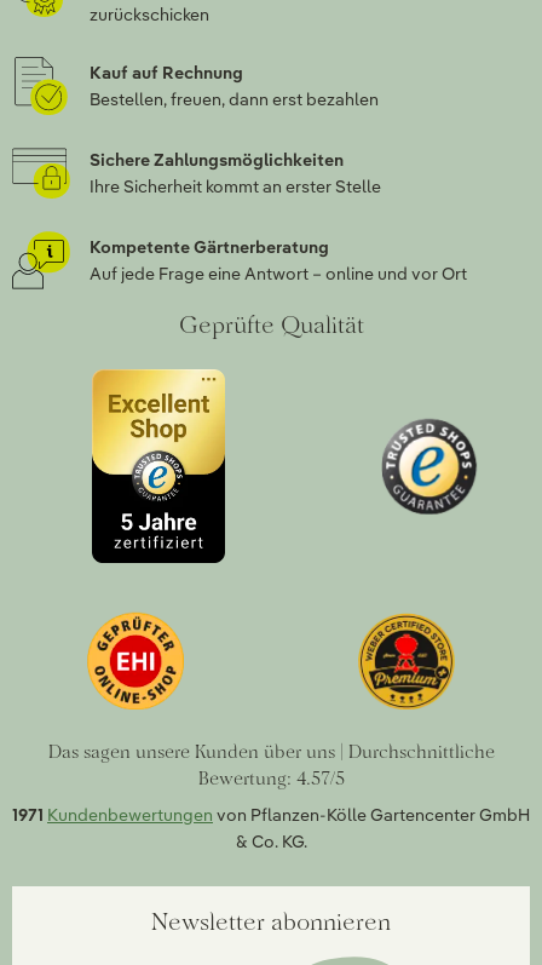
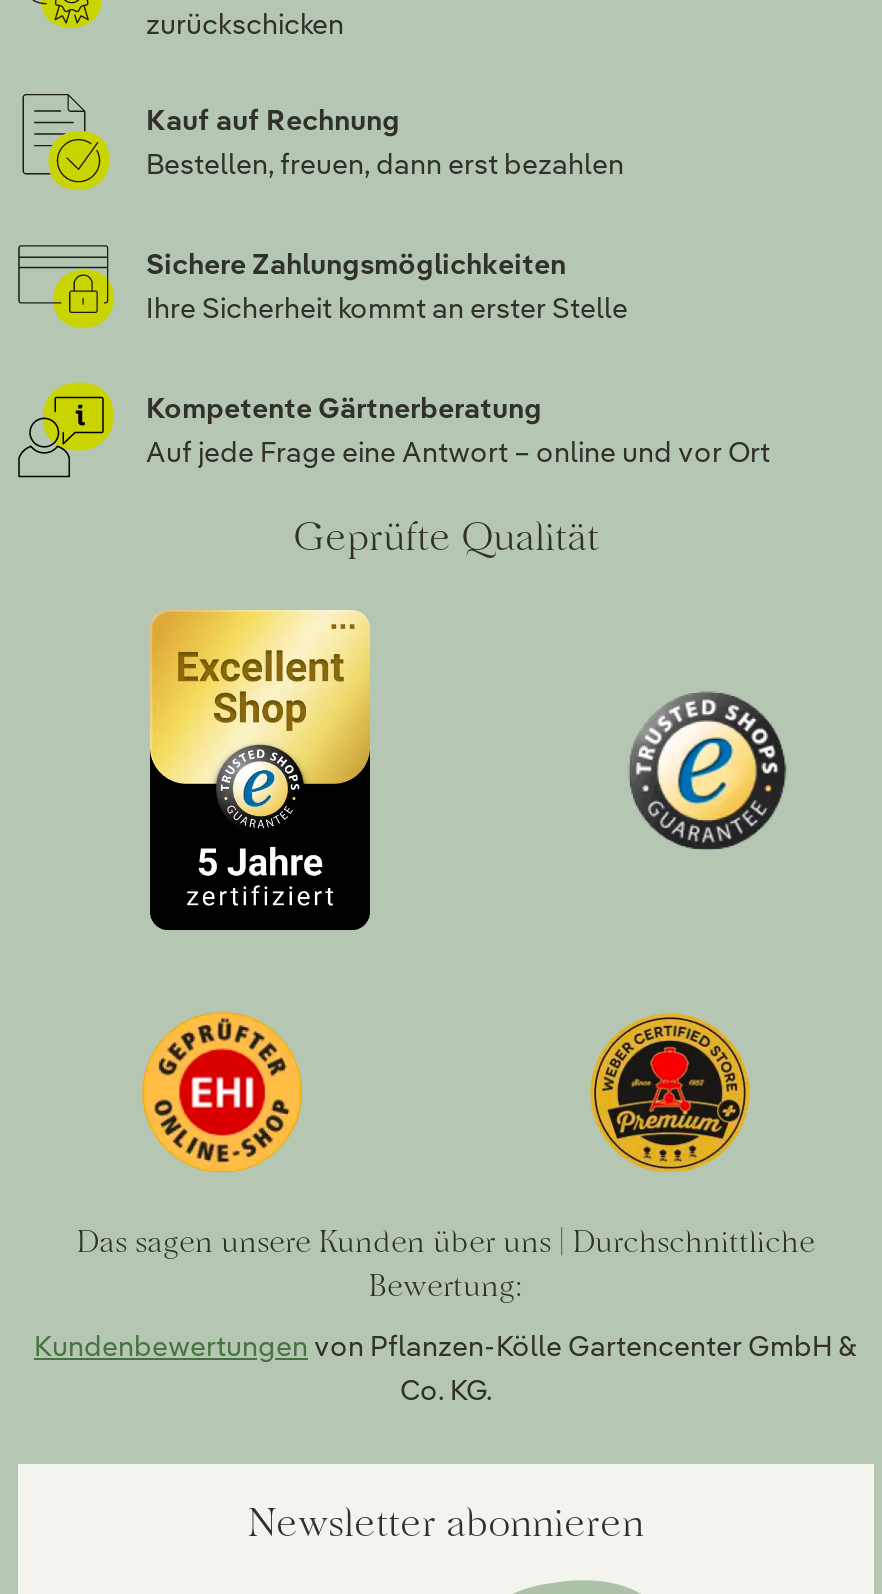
[198,766,344,789] Bewertung: 4.57/5 -> [369,1266,523,1304] Bewertung:
[12,804,530,852] 1971 Kundenbewertungen von Pflanzen-Kölle Gartencenter GmbH | & Co. KG. -> [34,1328,858,1408] Kundenbewertungen von Pflanzen-Kölle Gartencenter GmbH & | Co. KG.

